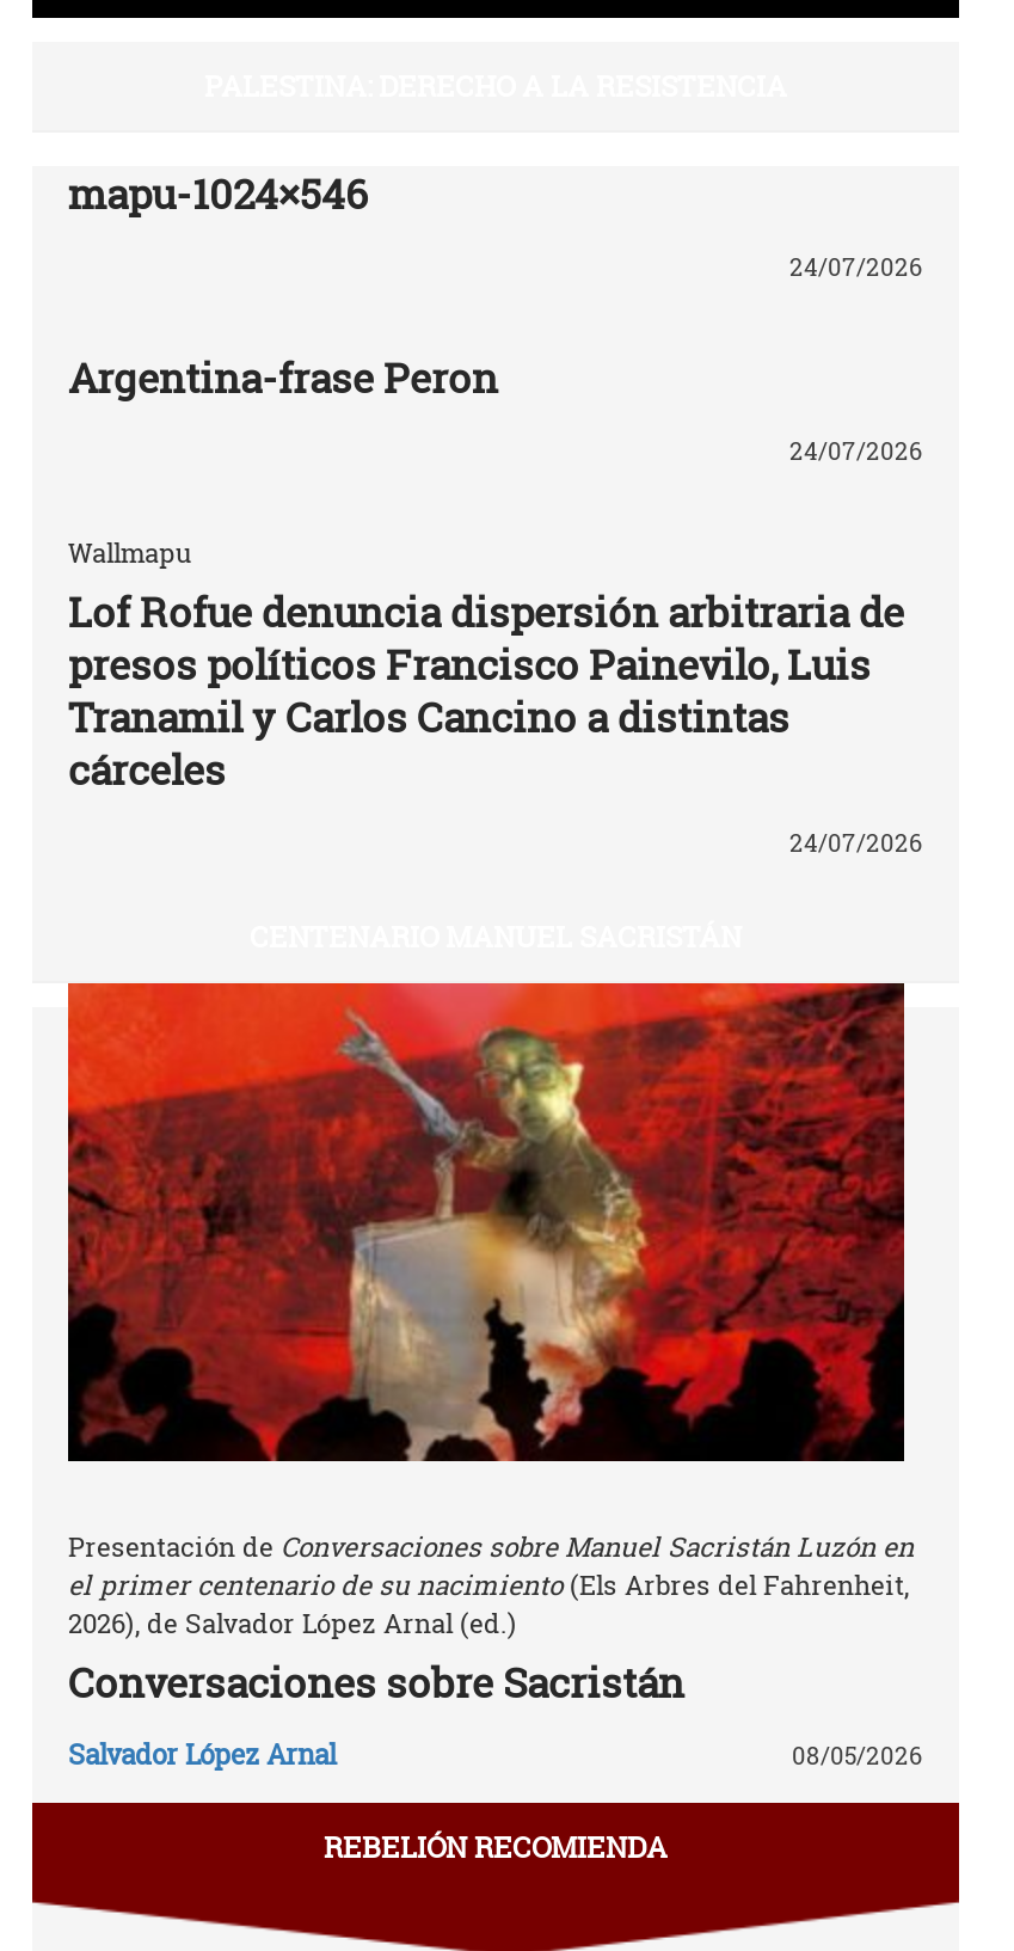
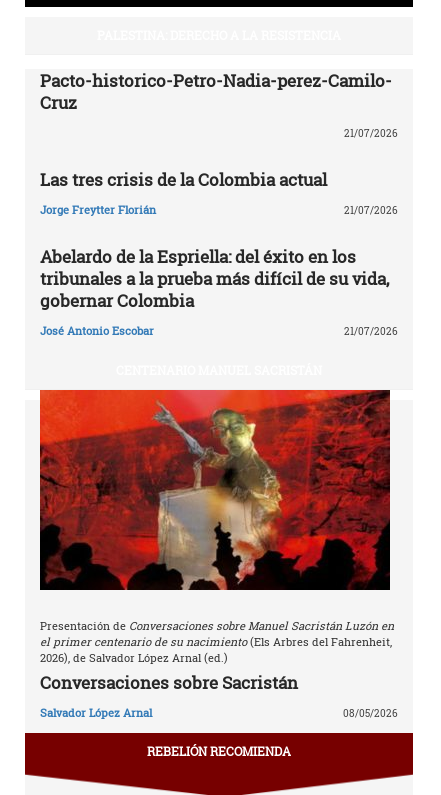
[68,167,369,222] mapu-1024×546 -> [40,69,392,114] Pacto-historico-Petro-Nadia-perez-Camilo- | Cruz
[789,252,923,283] 24/07/2026 -> [344,127,398,140] 21/07/2026
[68,351,498,406] Argentina-frase Peron -> [40,168,327,191] Las tres crisis de la Colombia actual
[789,436,923,467] 24/07/2026 -> [40,202,398,217] Jorge Freytter Florián | 21/07/2026
[68,535,904,798] Wallmapu | Lof Rofue denuncia dispersión arbitraria de | presos políticos Francisco Painevilo, Luis | Tranamil y Carlos Cancino a distintas | cárceles -> [40,245,389,312] Abelardo de la Espriella: del éxito en los | tribunales a la prueba más difícil de su vida, | gobernar Colombia
[789,828,923,859] 24/07/2026 -> [40,323,398,338] José Antonio Escobar | 21/07/2026

